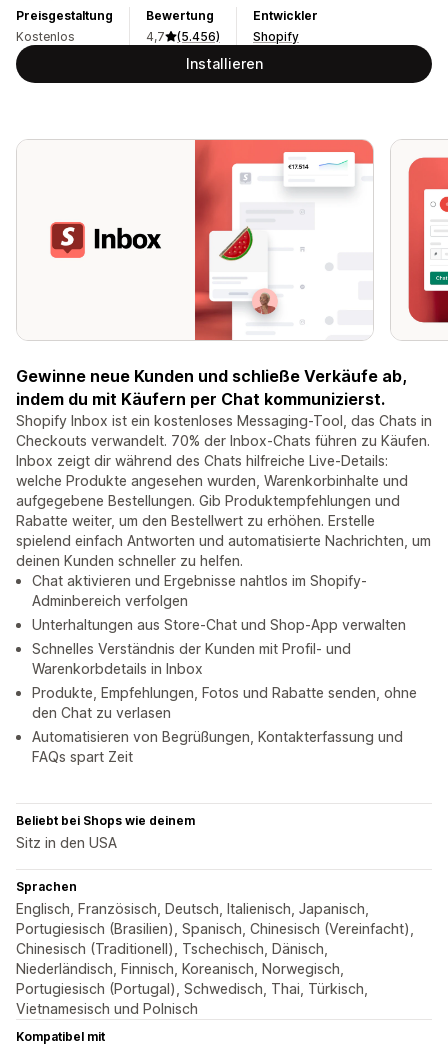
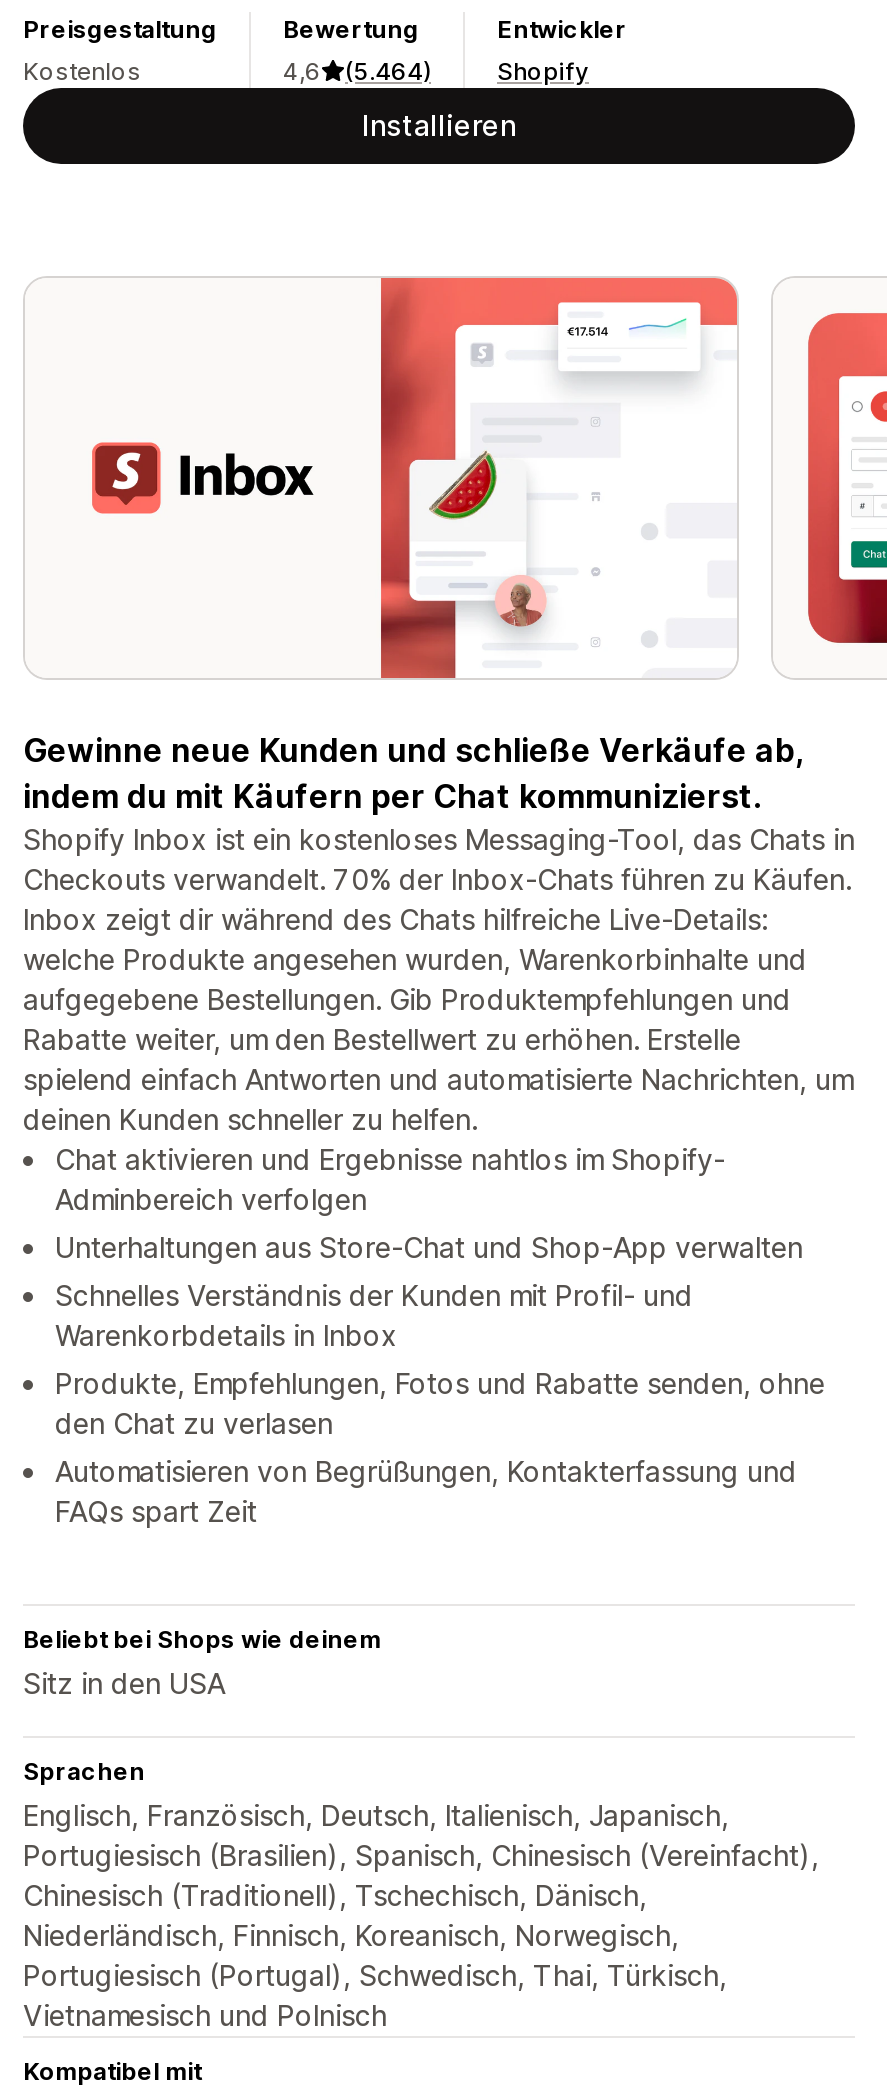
[146,29,165,44] 4,7 -> [283,56,321,86] 4,6
[177,29,220,44] (5.456) -> [345,56,431,86] (5.464)

